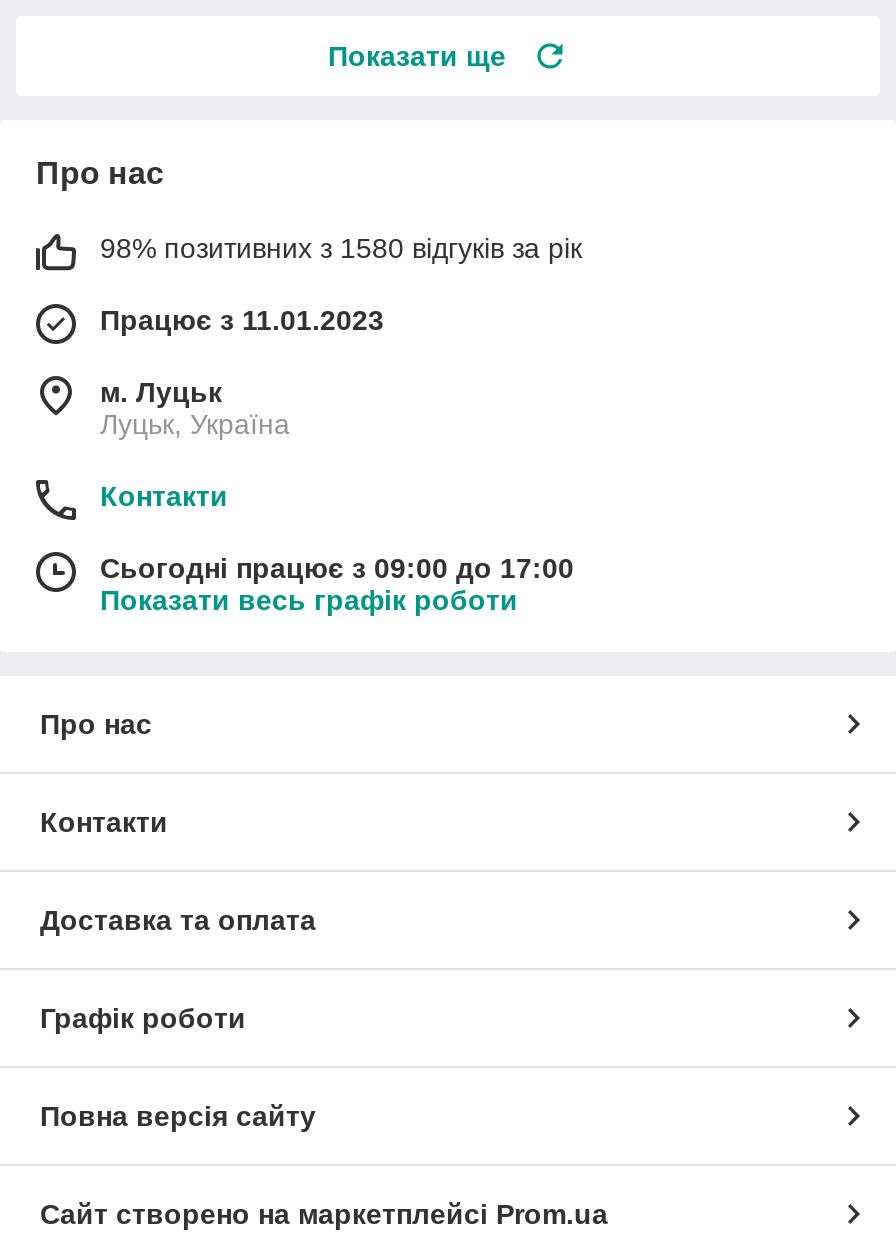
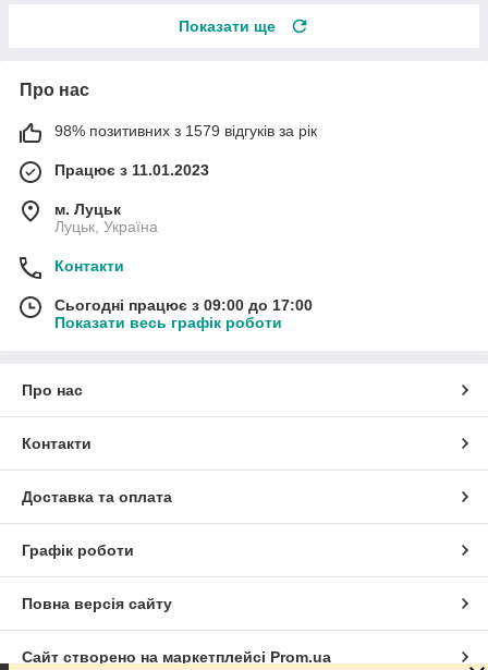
[100,232,582,264] 98% позитивних з 1580 відгуків за рік -> [54,122,317,139] 98% позитивних з 1579 відгуків за рік

